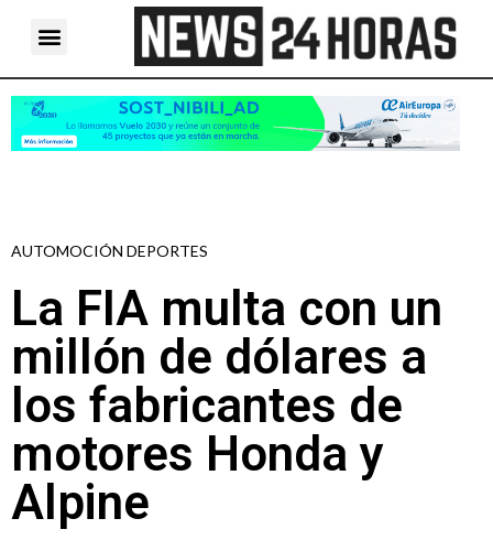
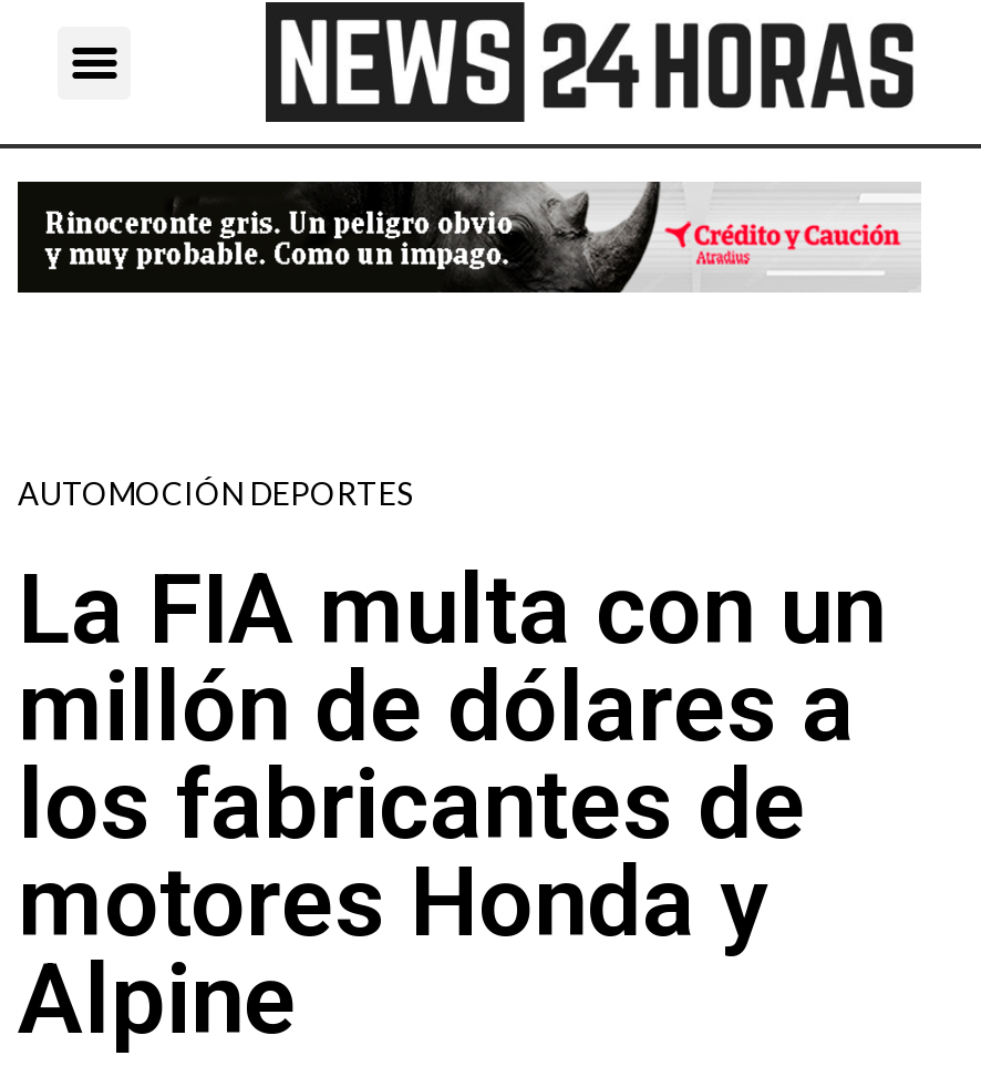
[10,95,458,152] [image] -> [16,180,919,295] [image]

